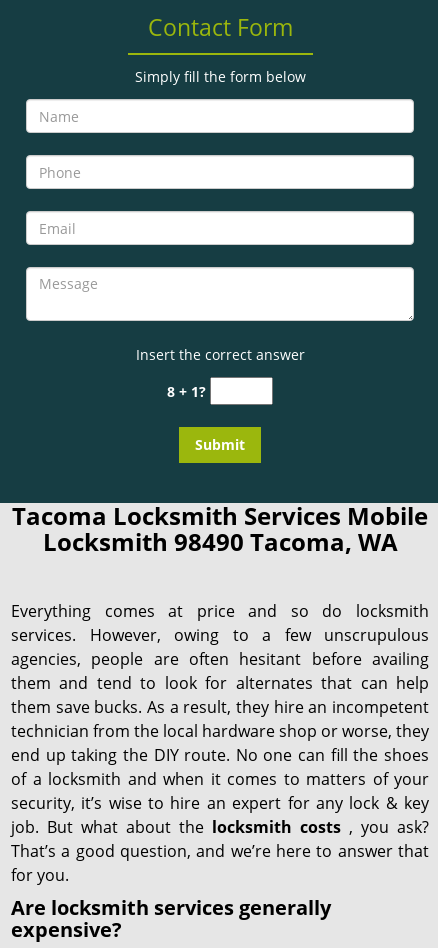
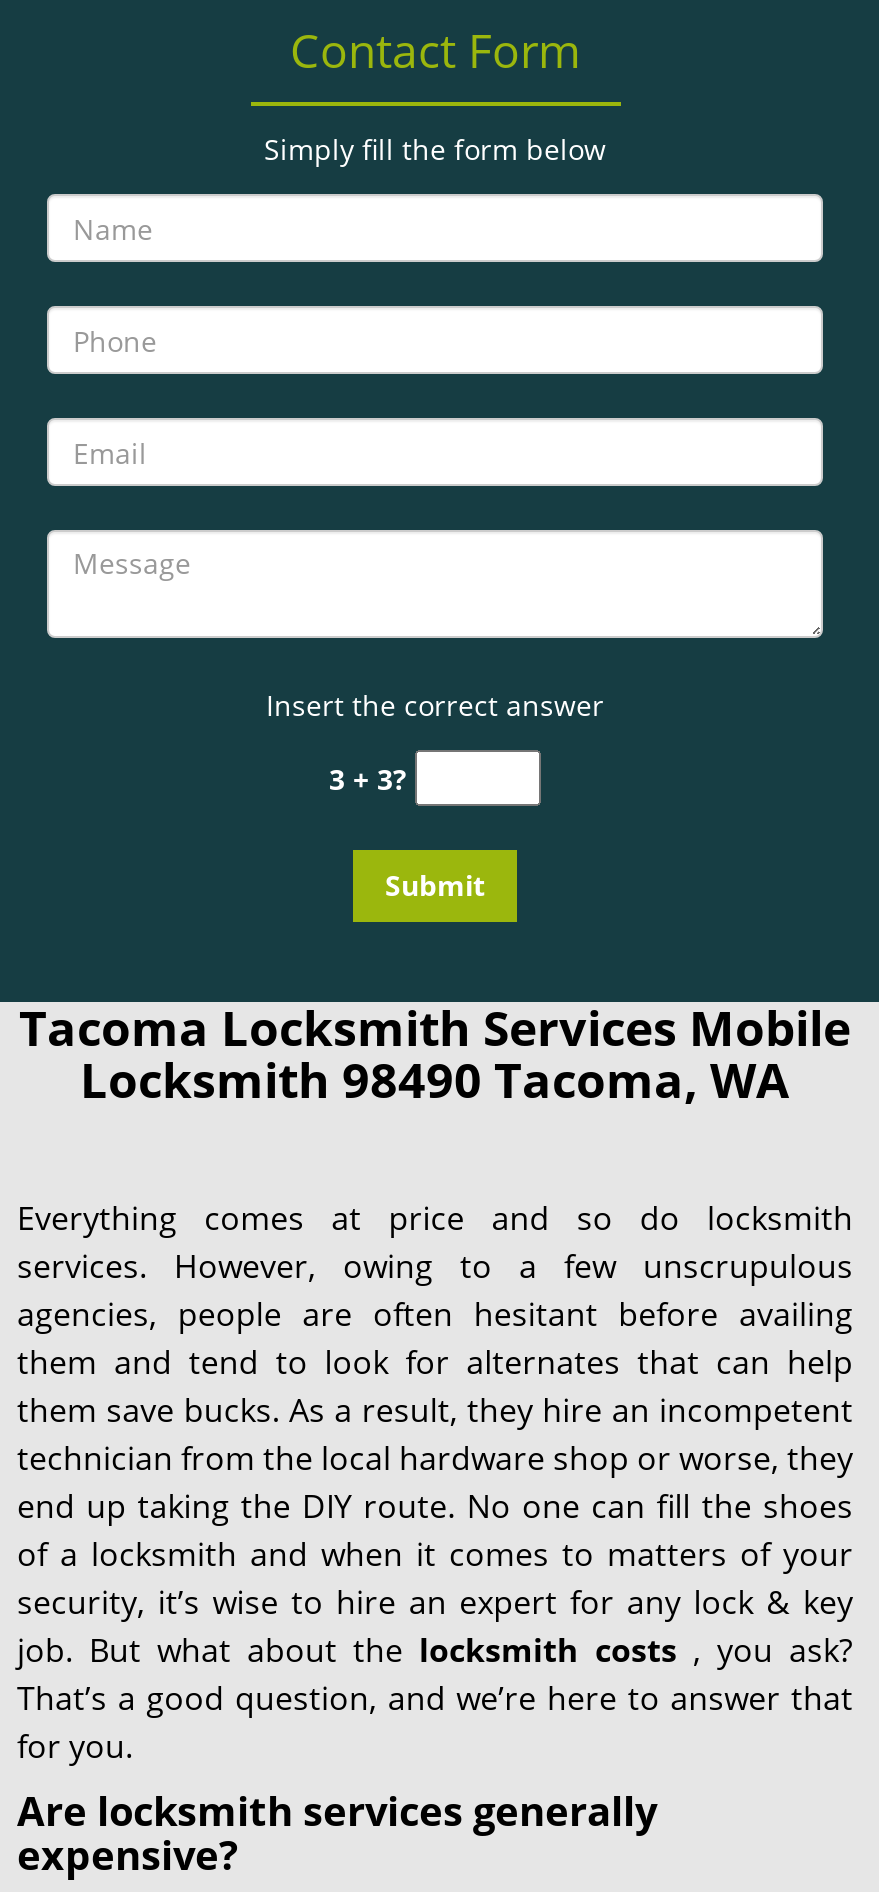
[167,382,206,401] 8 + 1? -> [329,760,407,798] 3 + 3?

